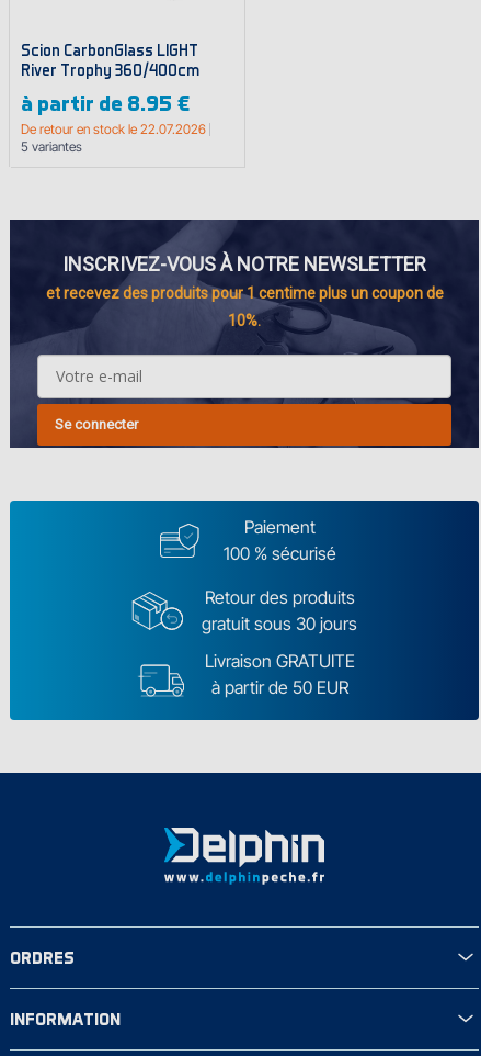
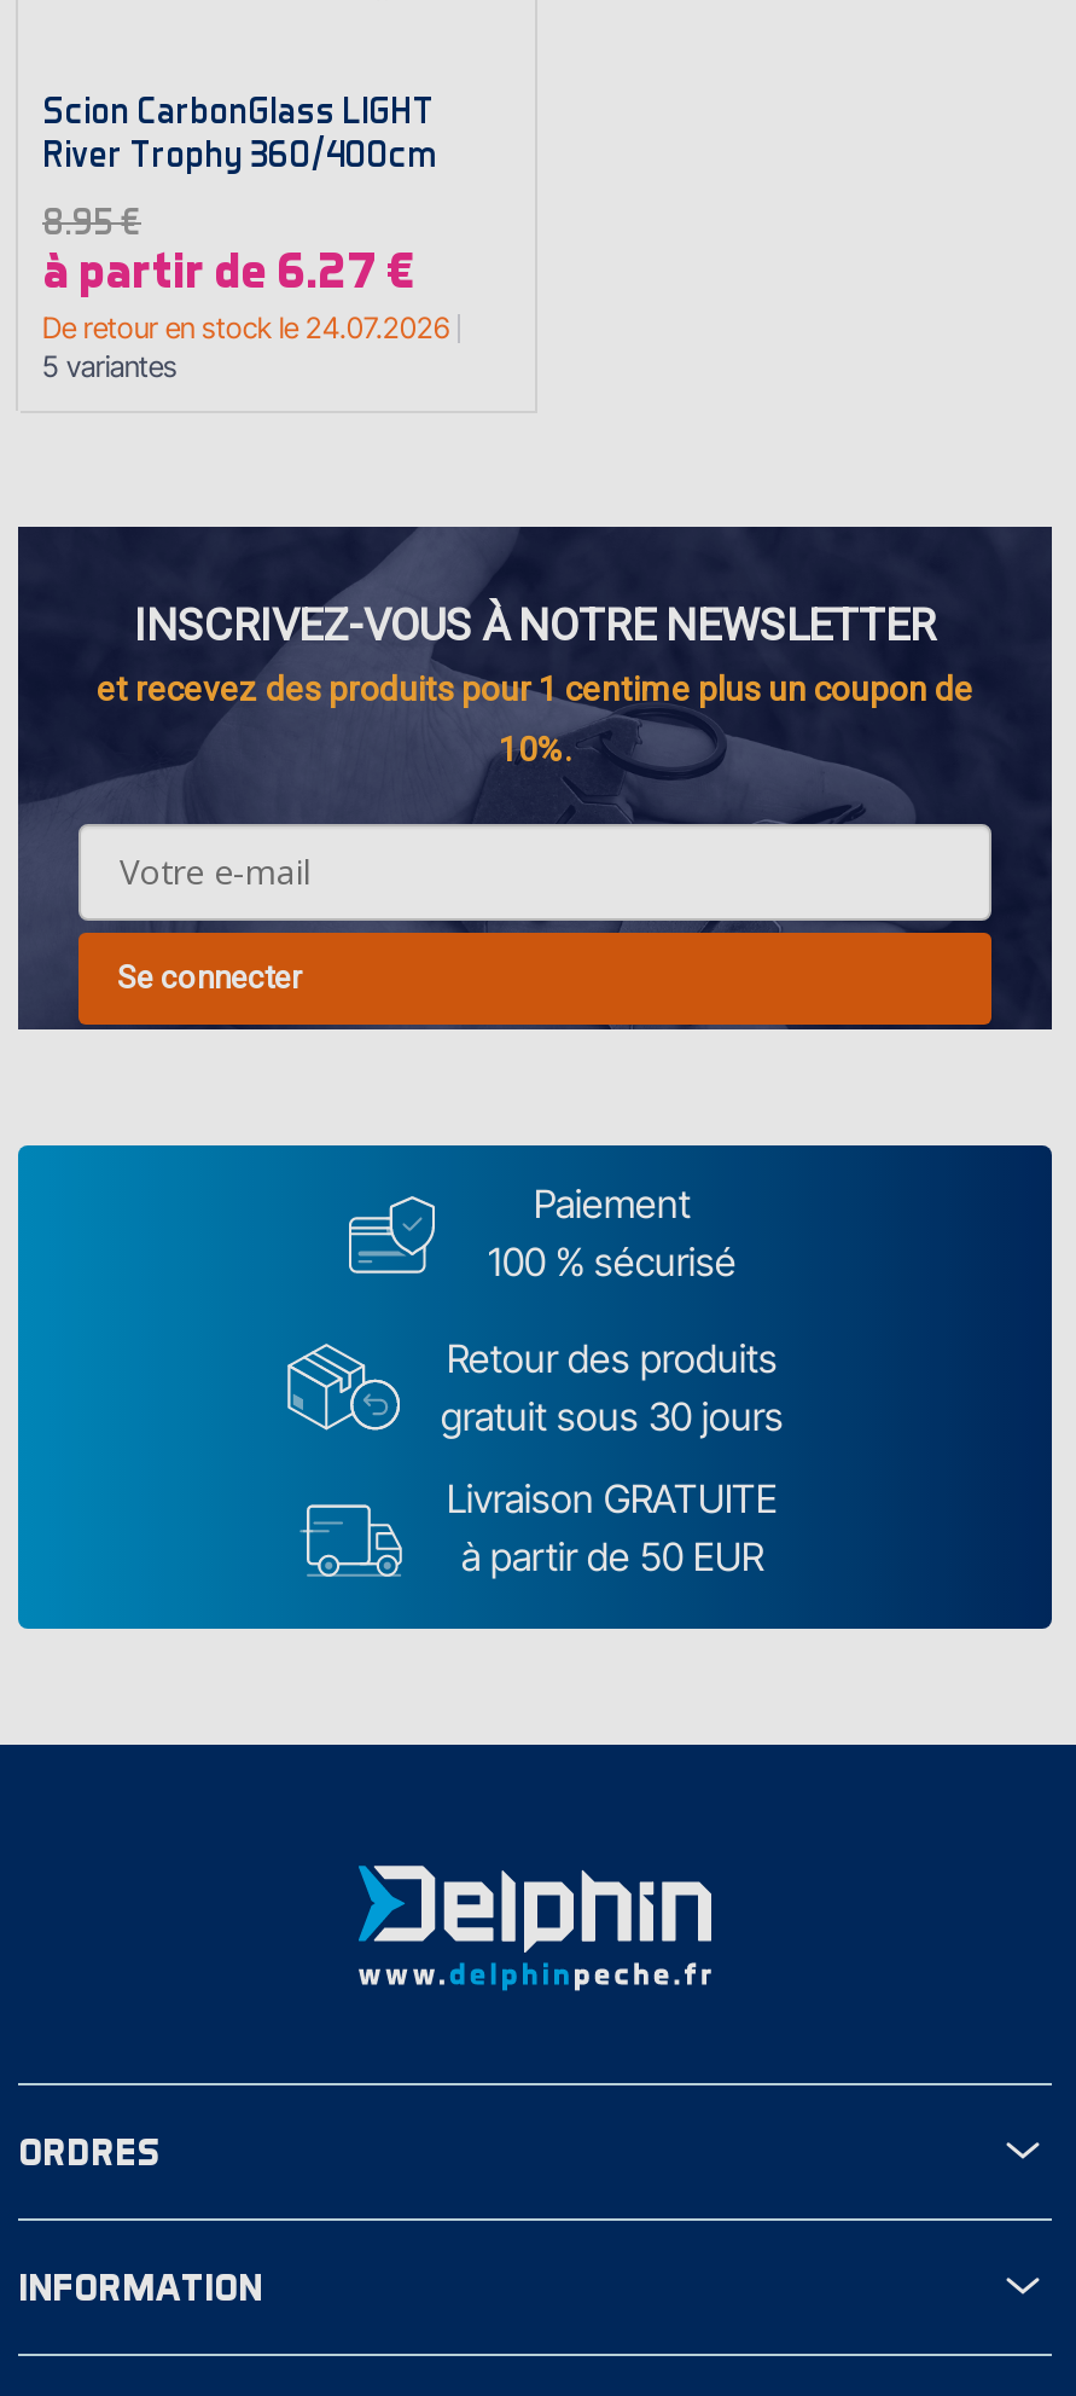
[21,89,206,137] à partir de 8.95 € | De retour en stock le 22.07.2026 -> [42,198,450,346] 8.95 € | à partir de 6.27 € | De retour en stock le 24.07.2026

